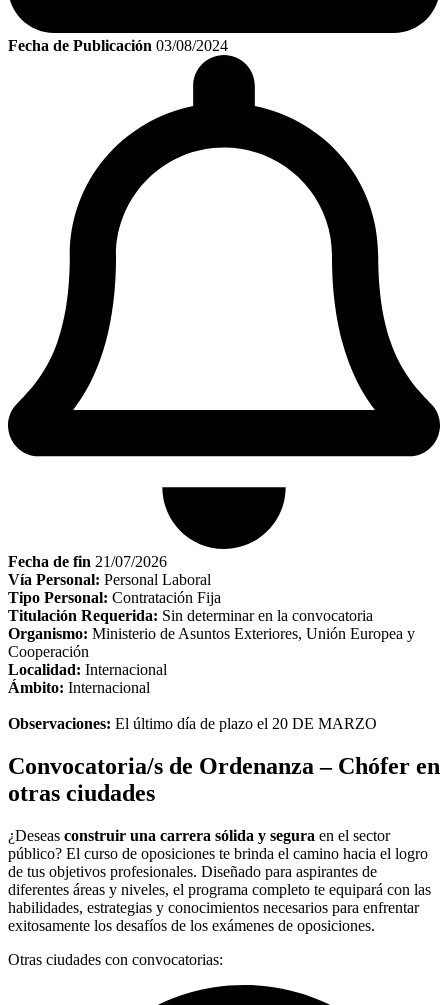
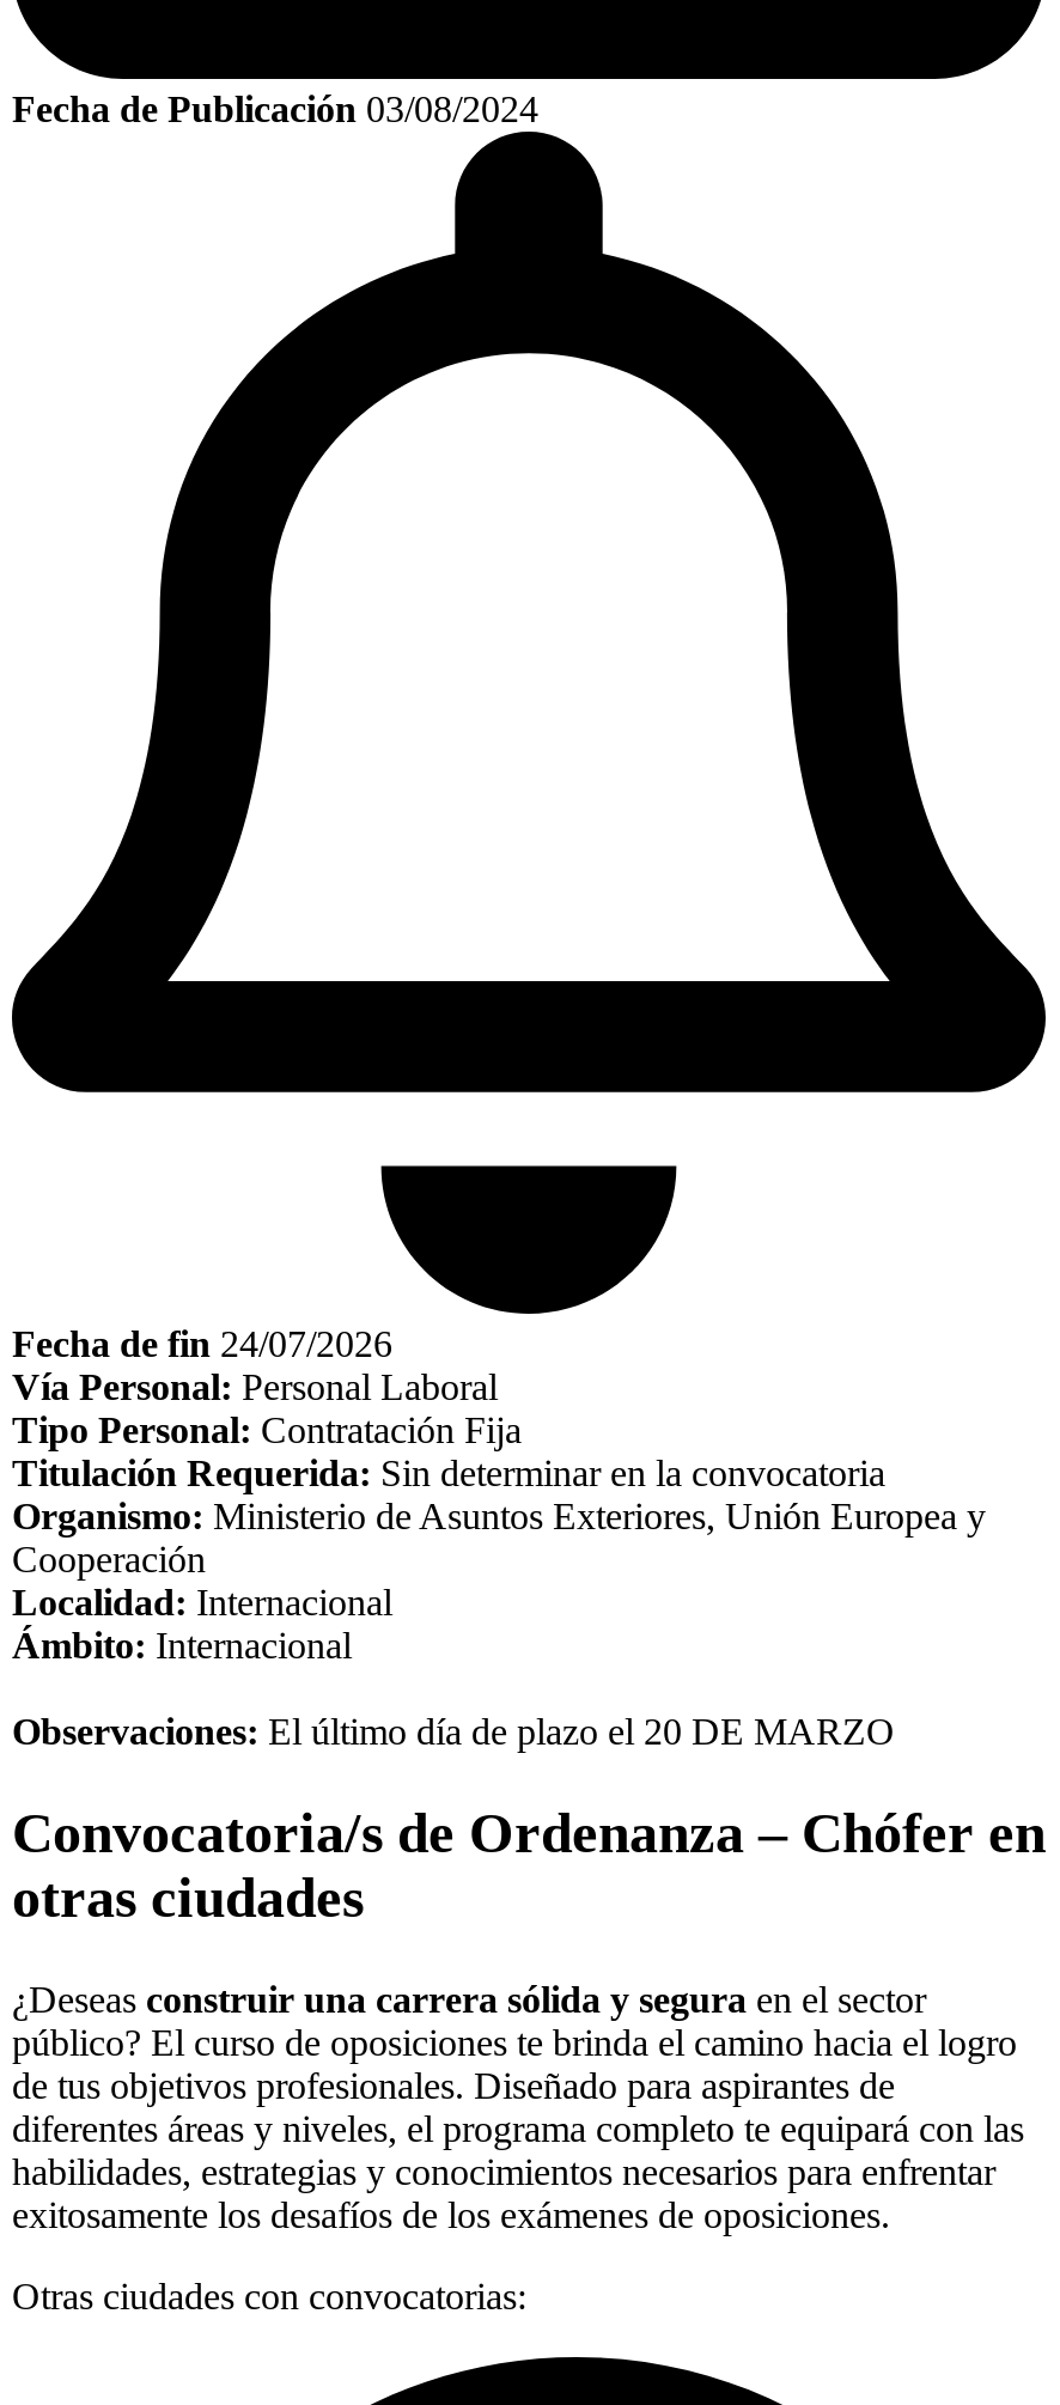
[8,553,167,570] Fecha de fin 21/07/2026 -> [12,1324,392,1364] Fecha de fin 24/07/2026

